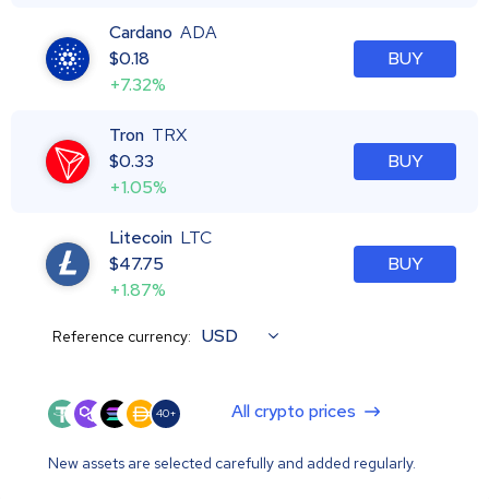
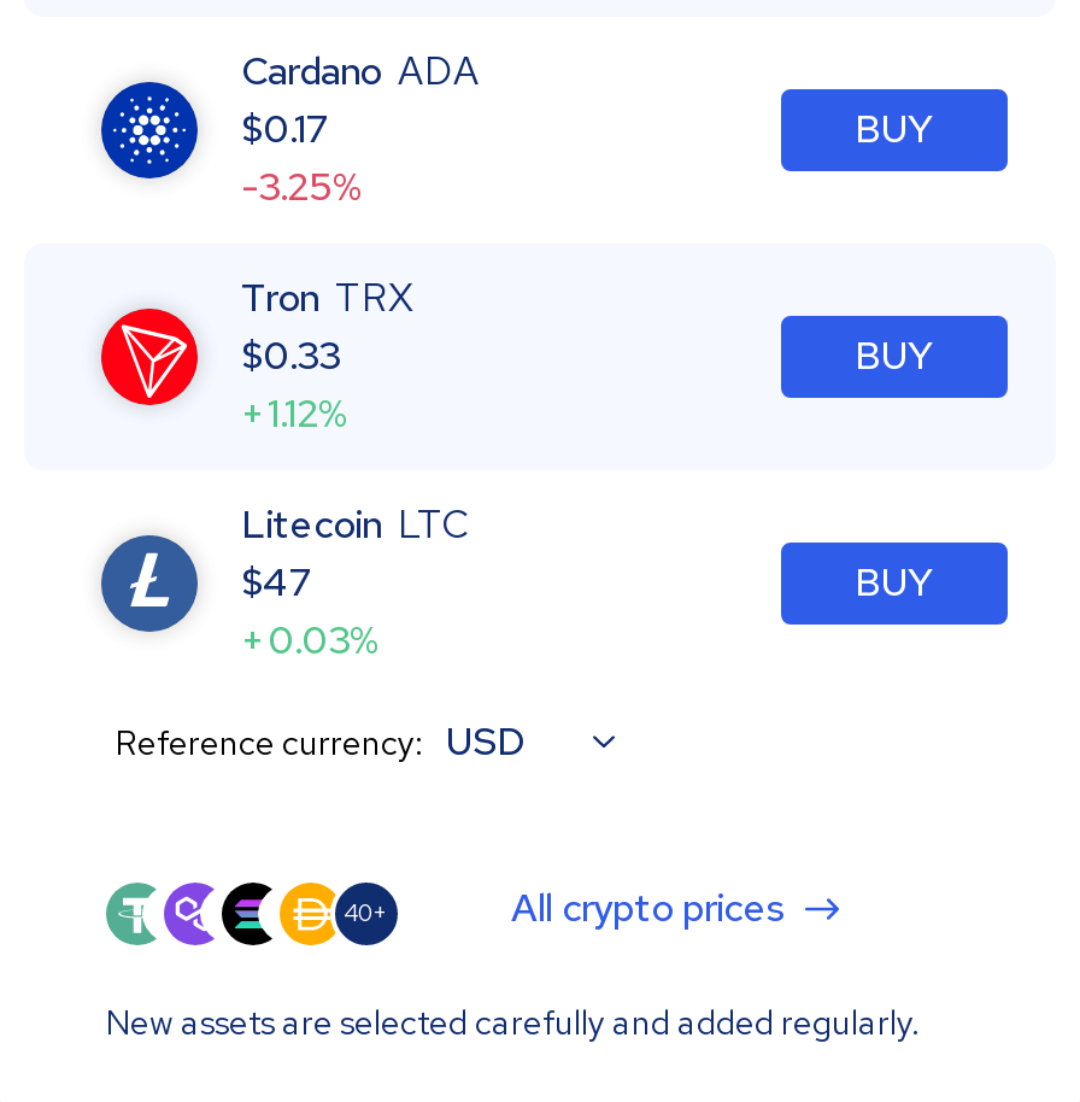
[109,47,150,70] $0.18 -> [241,103,330,154] $0.17
[109,73,166,96] +7.32% -> [241,161,364,212] -3.25%
[109,176,167,199] +1.05% -> [241,388,350,438] +1.12%
[109,252,164,275] $47.75 -> [241,557,313,607] $47
[109,278,166,301] +1.87% -> [241,614,381,665] +0.03%

